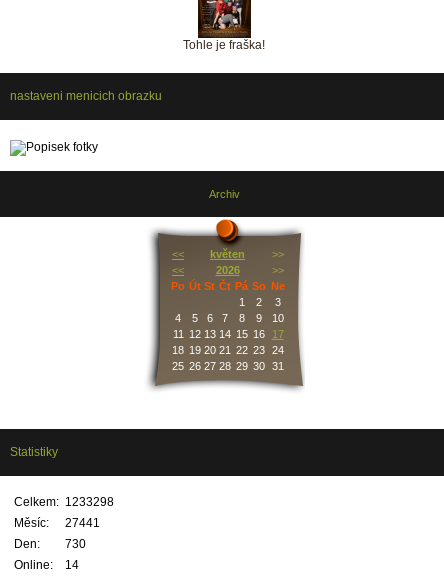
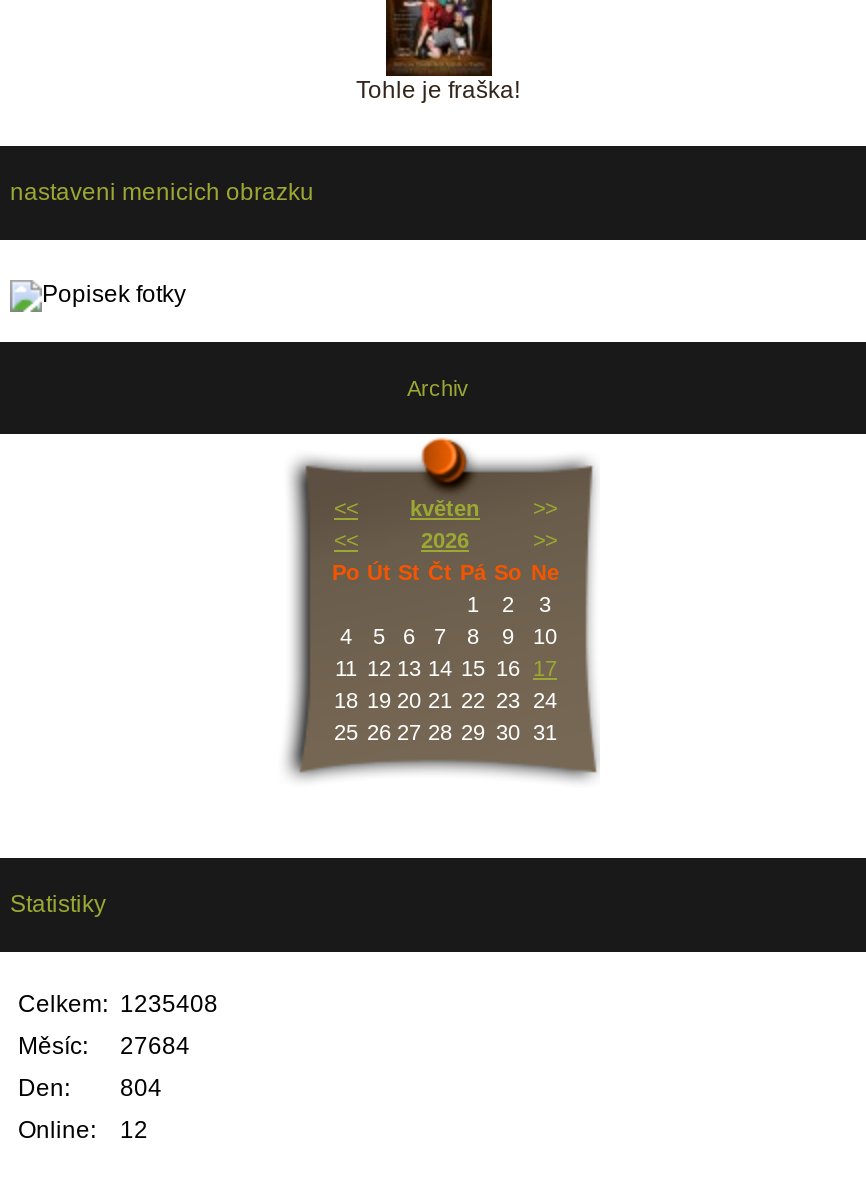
[14,495,114,509] Celkem: 1233298 -> [18,990,218,1018] Celkem: 1235408
[14,516,100,530] Měsíc: 27441 -> [18,1032,190,1060] Měsíc: 27684
[14,537,86,551] Den: 730 -> [18,1074,162,1102] Den: 804
[14,558,79,572] Online: 14 -> [18,1116,148,1144] Online: 12

